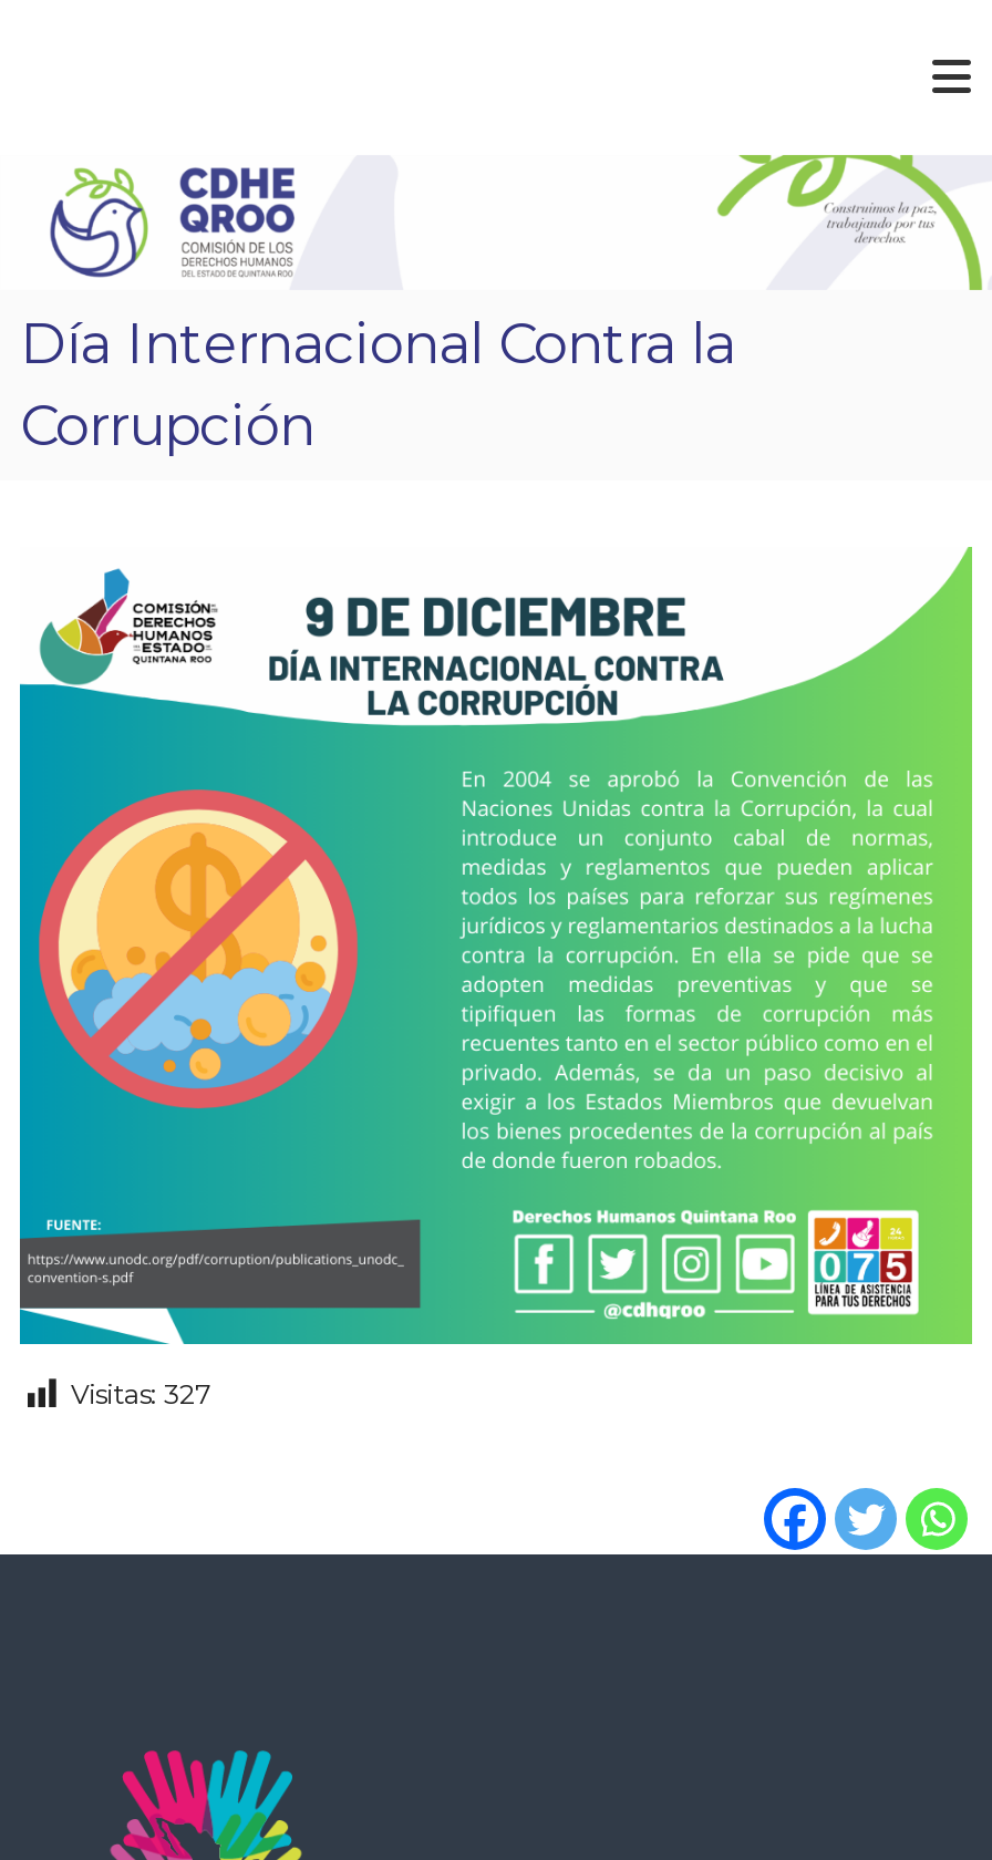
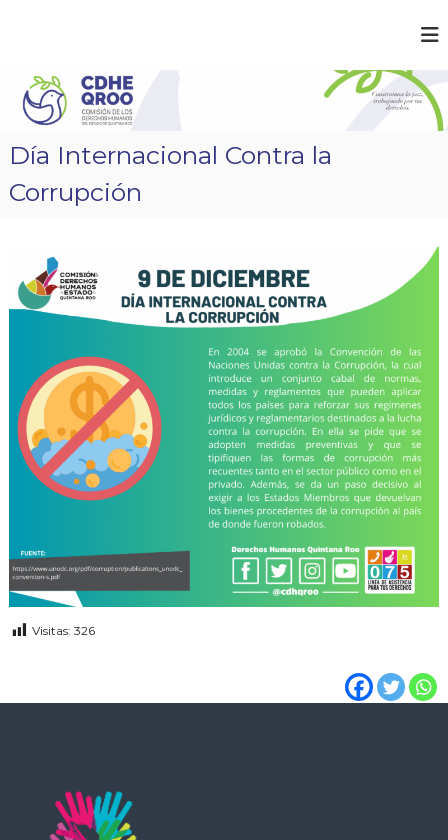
[71,1377,210,1410] Visitas: 327 -> [32,623,95,638] Visitas: 326

